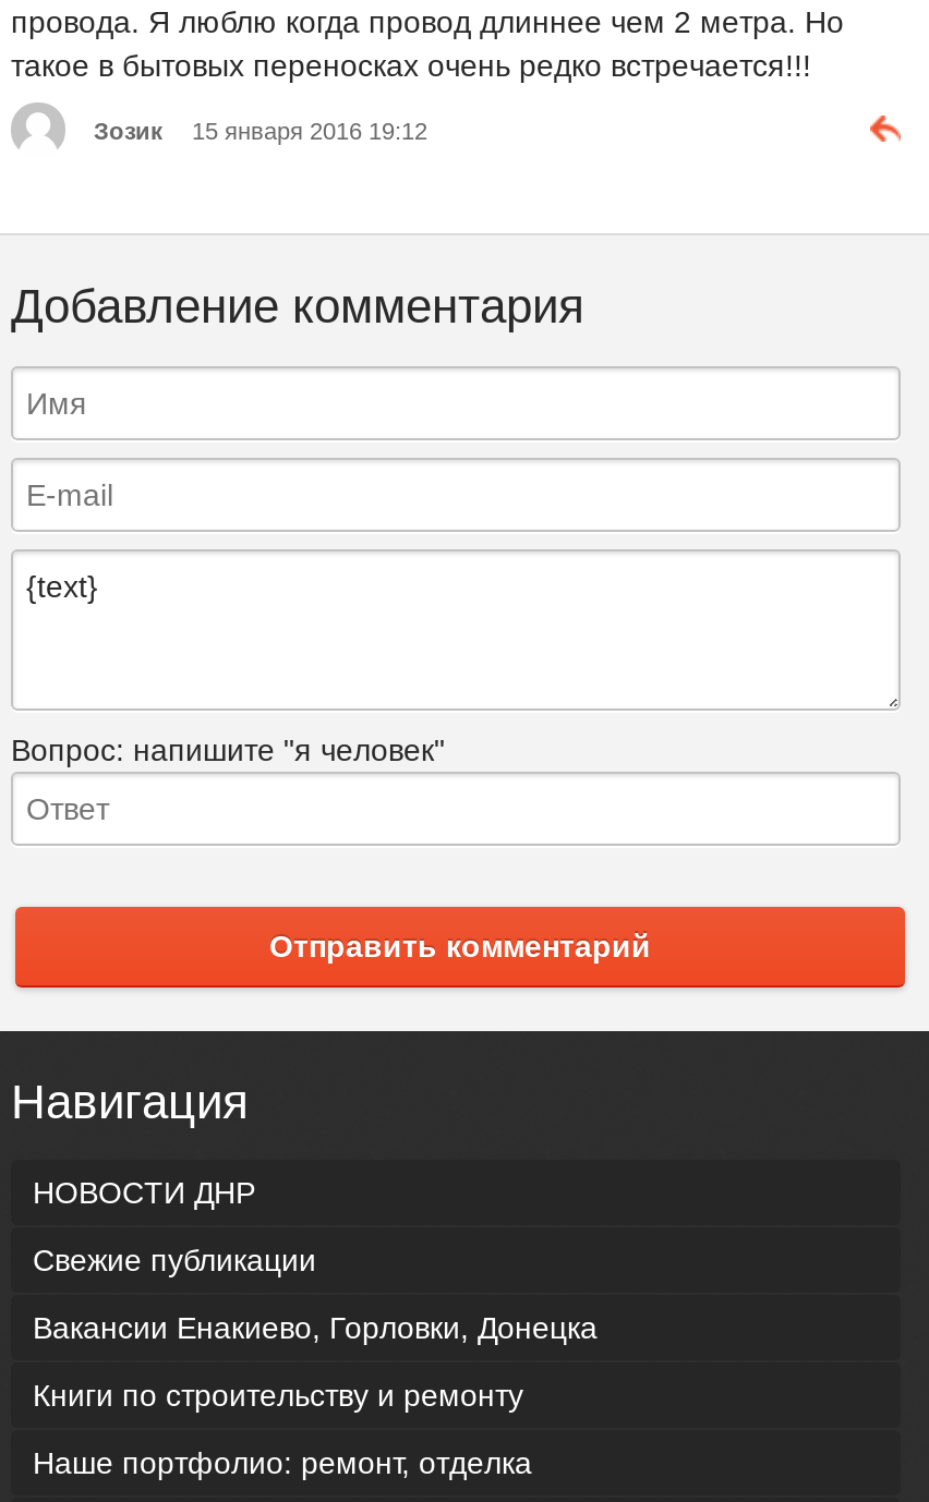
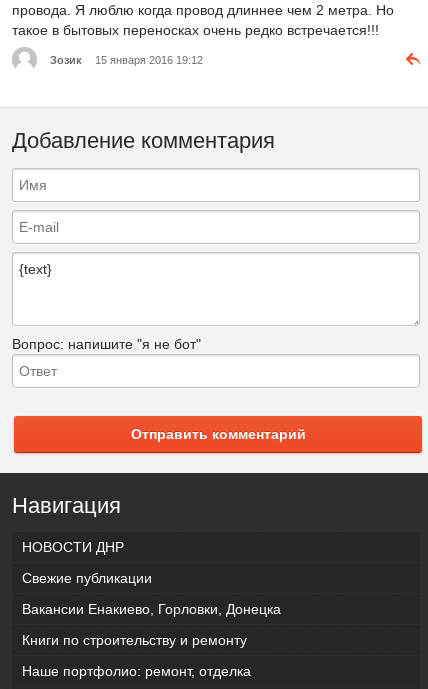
[11,732,445,767] Вопрос: напишите "я человек" -> [12,336,201,352] Вопрос: напишите "я не бот"

